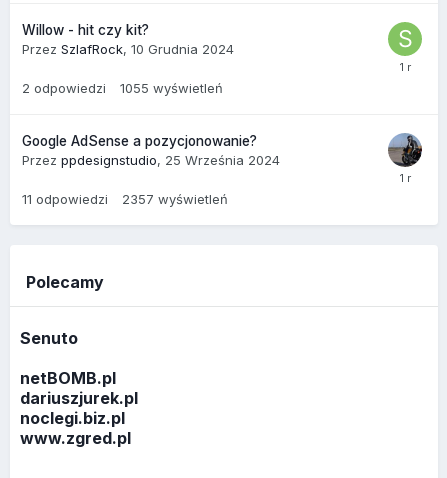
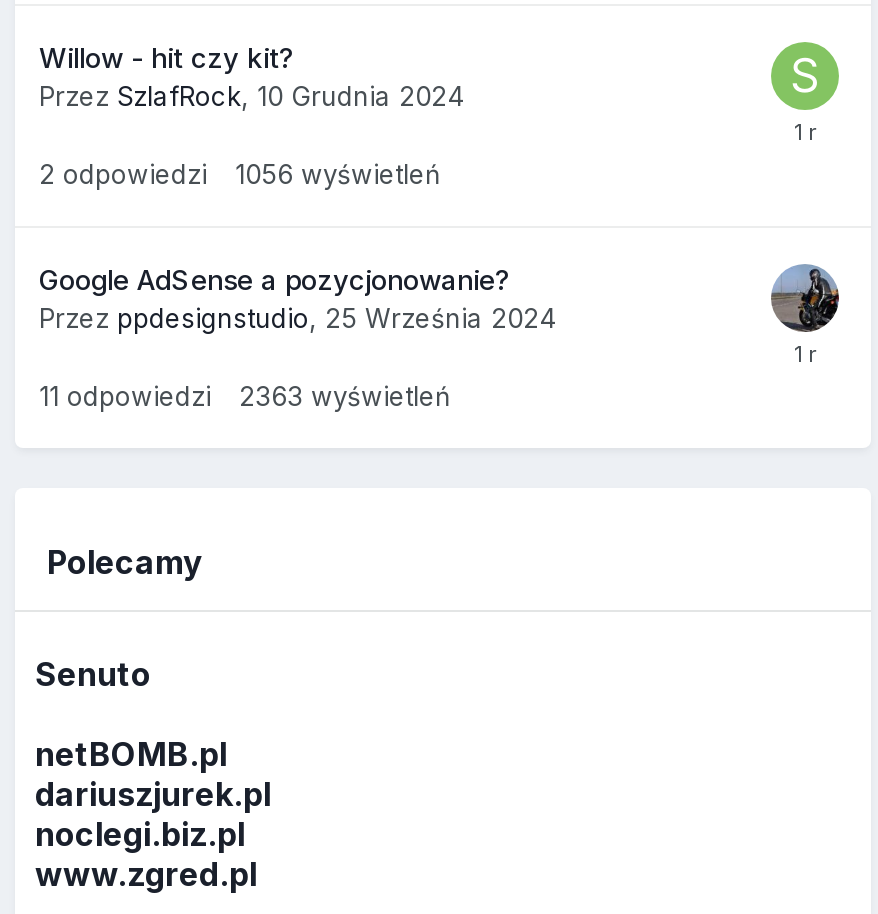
[22,80,223,96] 2 odpowiedzi 1055 wyświetleń -> [39,157,441,189] 2 odpowiedzi 1056 wyświetleń
[22,191,228,207] 11 odpowiedzi 2357 wyświetleń -> [39,379,451,411] 11 odpowiedzi 2363 wyświetleń

